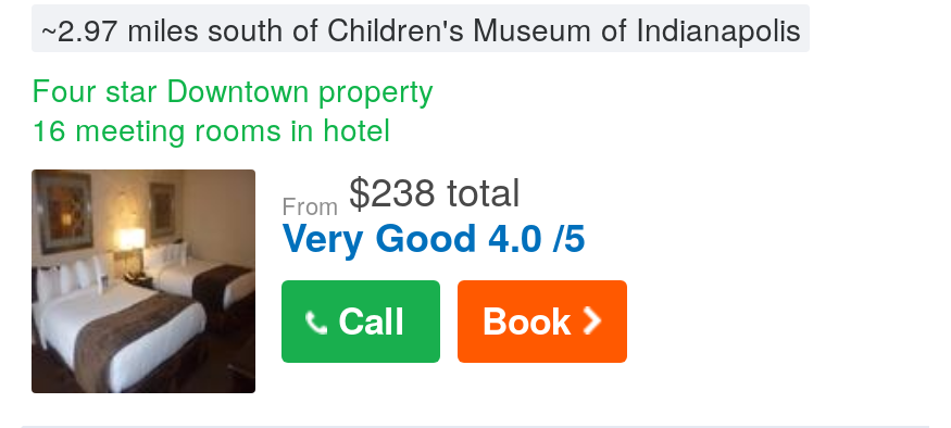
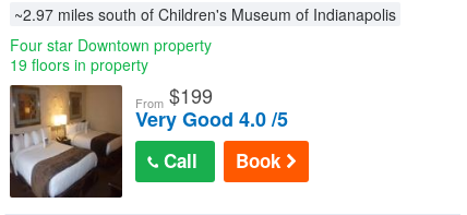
[32,106,521,222] 16 meeting rooms in hotel | From $238 total -> [10,53,213,112] 19 floors in property | From $199

